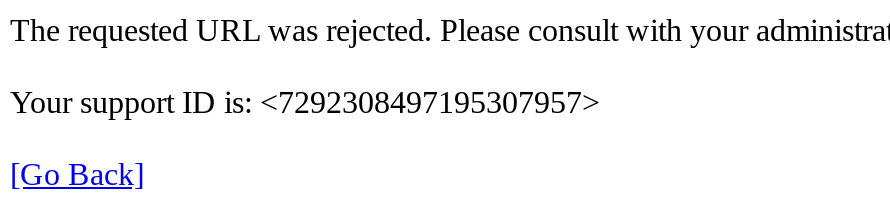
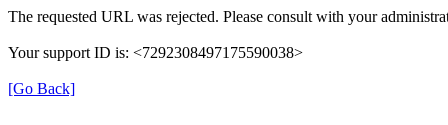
[10,85,600,119] Your support ID is: <7292308497195307957> -> [8,44,303,61] Your support ID is: <7292308497175590038>

